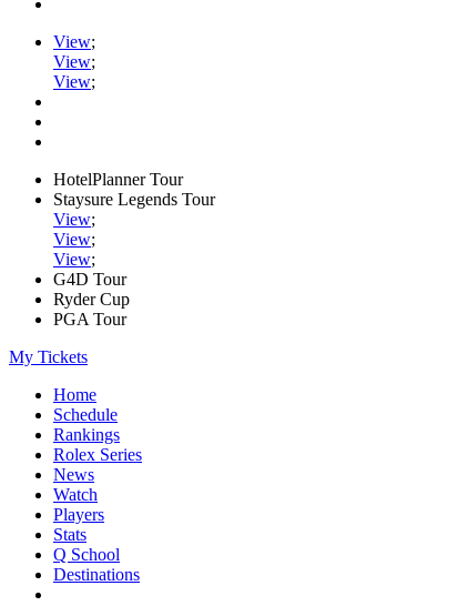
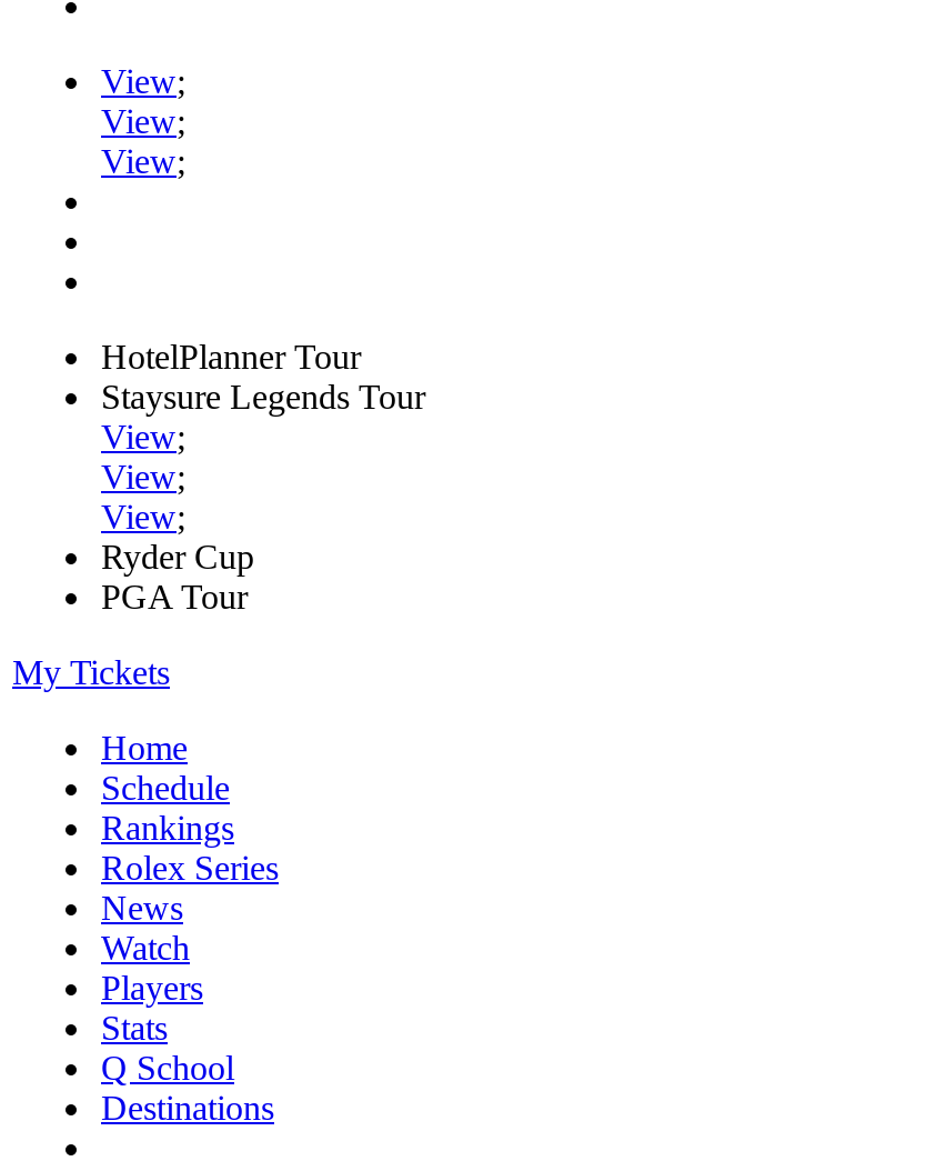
[53,270,126,289] G4D Tour -> none

